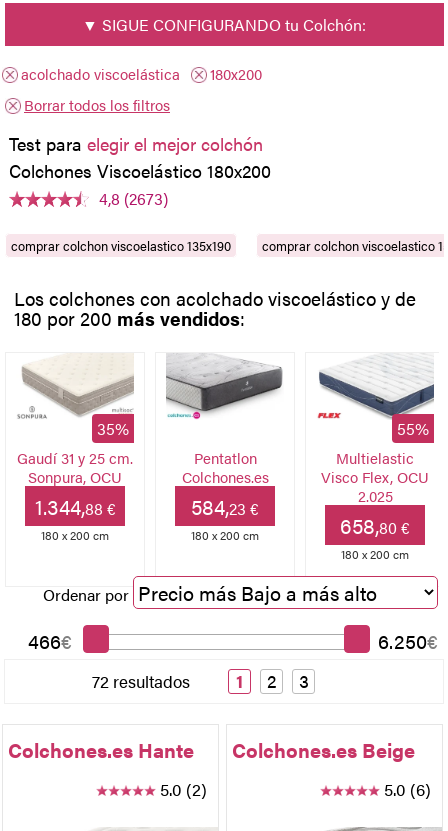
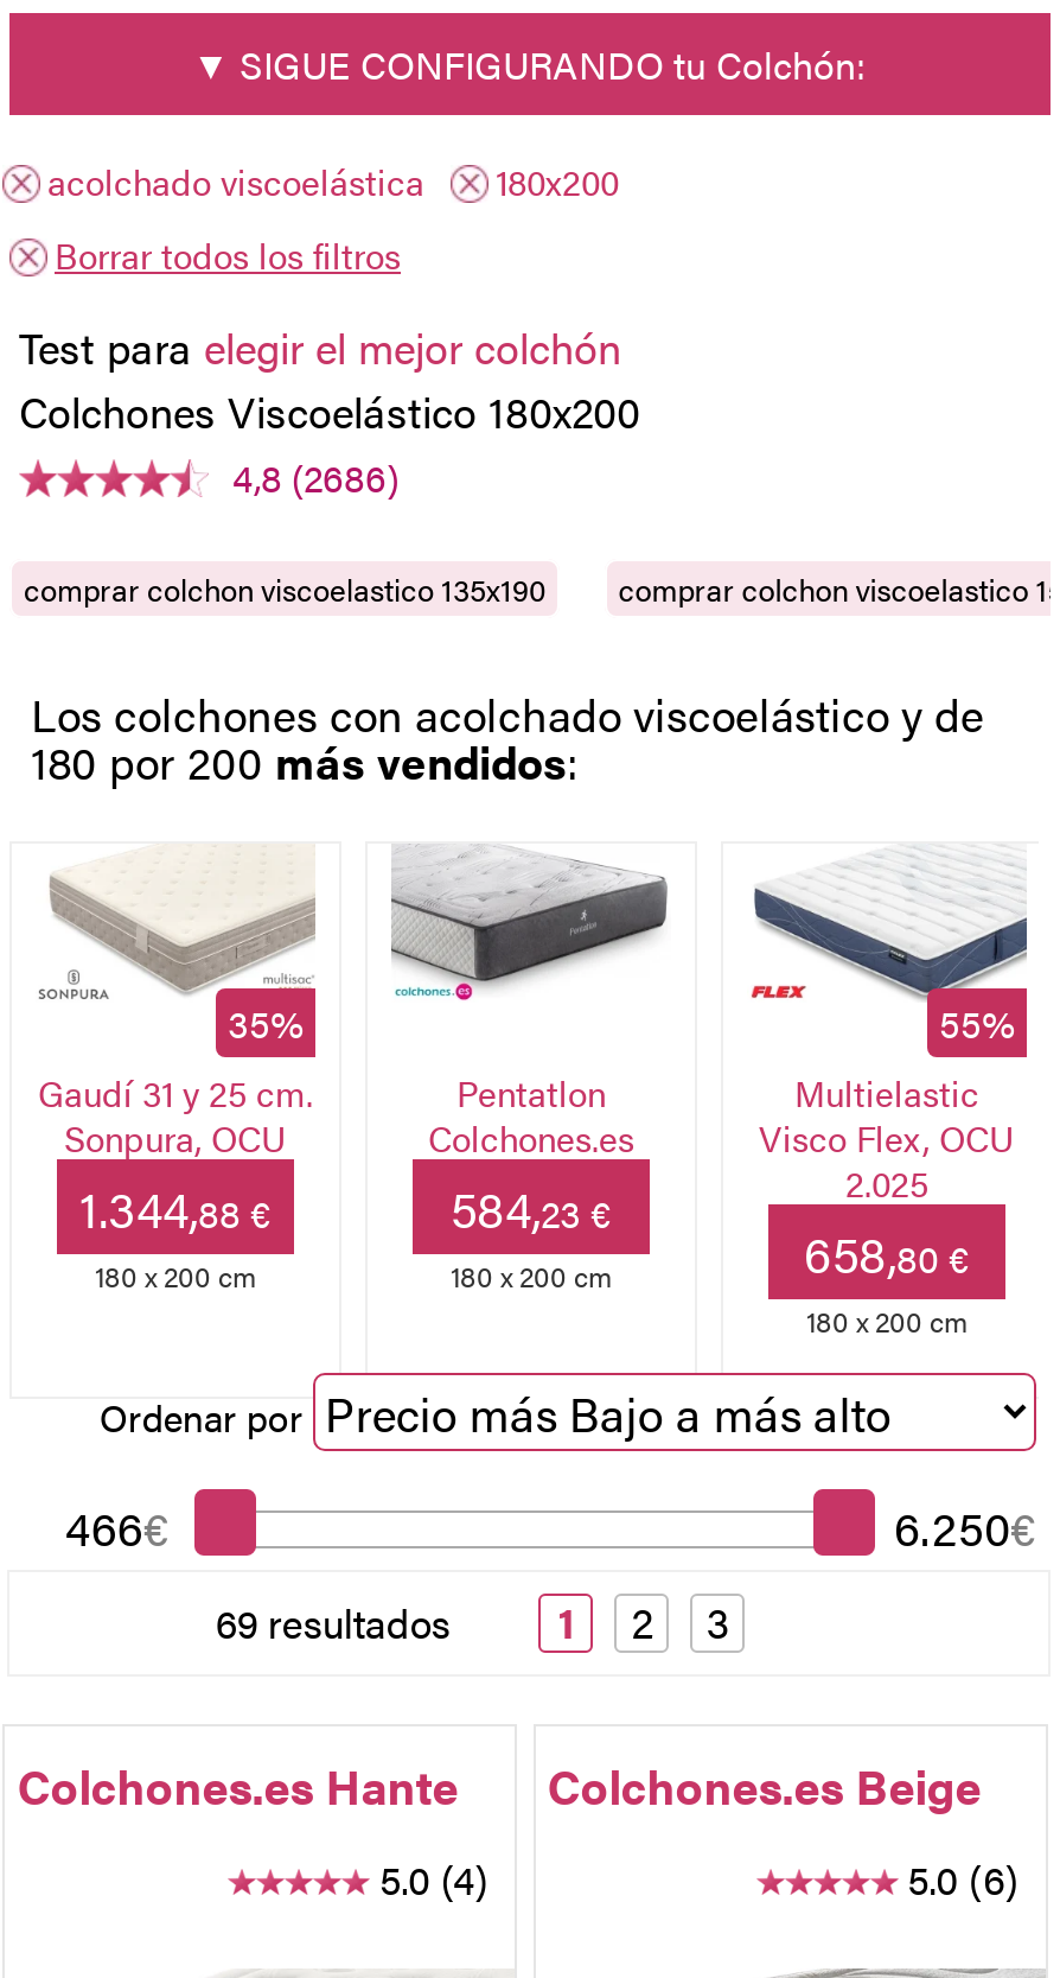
[99,187,168,210] 4,8 (2673) -> [232,450,398,505] 4,8 (2686)
[92,668,309,693] 72 resultados 1 2 3 -> [216,1592,730,1651] 69 resultados 1 2 3
[160,777,207,801] 5.0 (2) -> [379,1850,489,1907] 5.0 (4)

